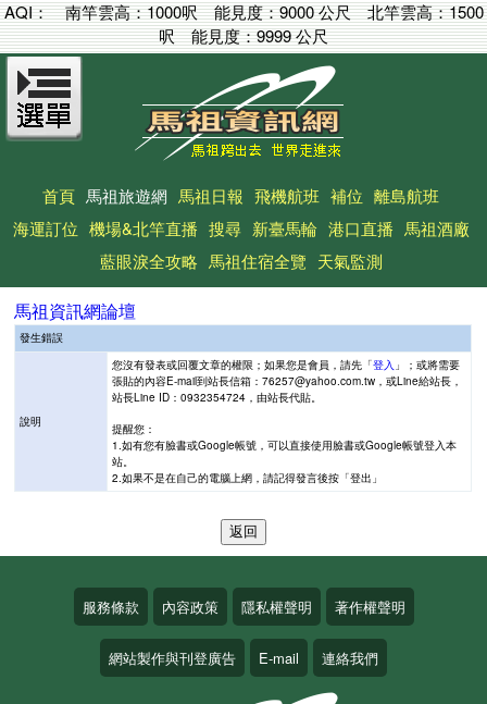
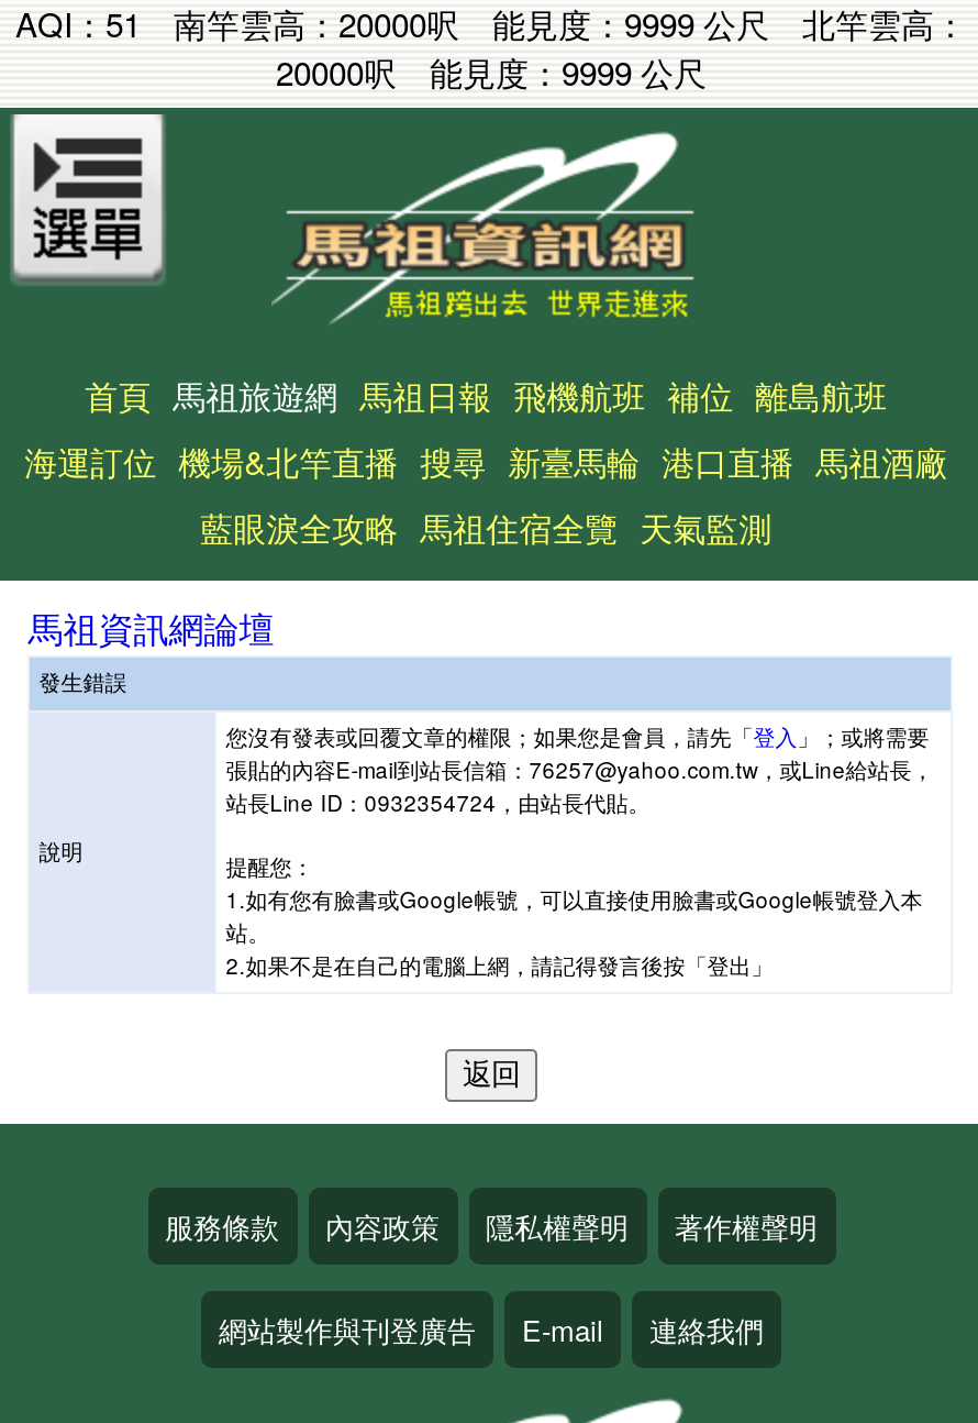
[4,0,483,47] AQI： | 南竿雲高：1000呎能見度：9000 公尺北竿雲高：1500 | 呎能見度：9999 公尺 -> [15,0,967,95] AQI：51 | 南竿雲高：20000呎能見度：9999 公尺北竿雲高： | 20000呎能見度：9999 公尺

